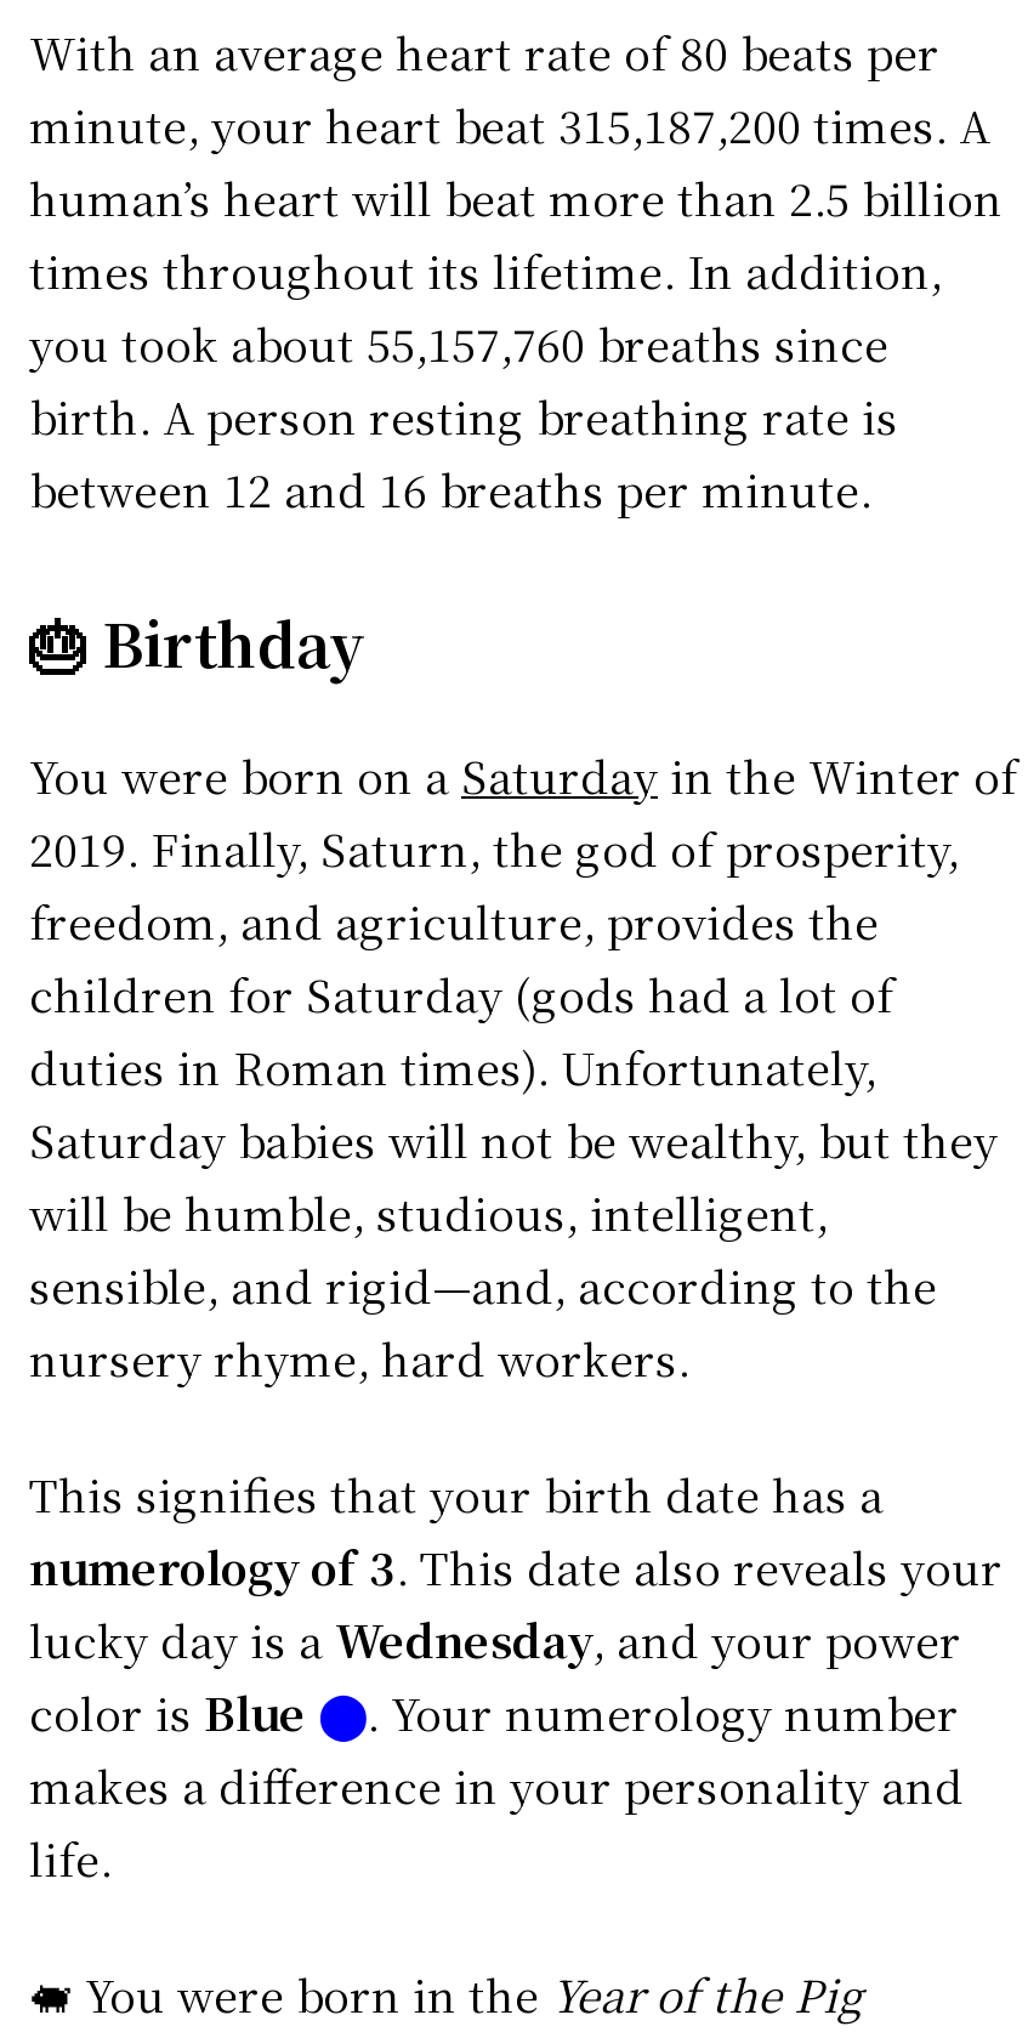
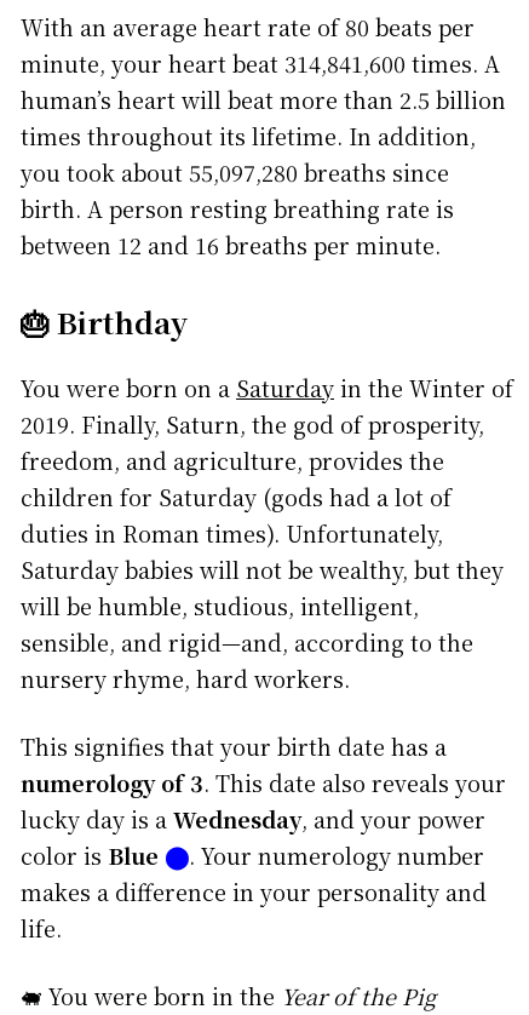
[29,93,990,156] minute, your heart beat 315,187,200 times. A -> [21,48,500,79] minute, your heart beat 314,841,600 times. A
[29,311,888,375] you took about 55,157,760 breaths since -> [21,157,449,188] you took about 55,097,280 breaths since

